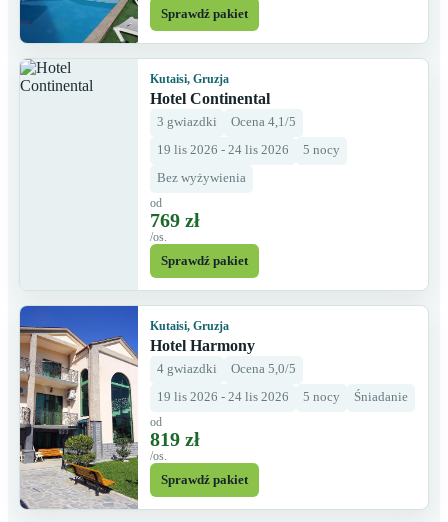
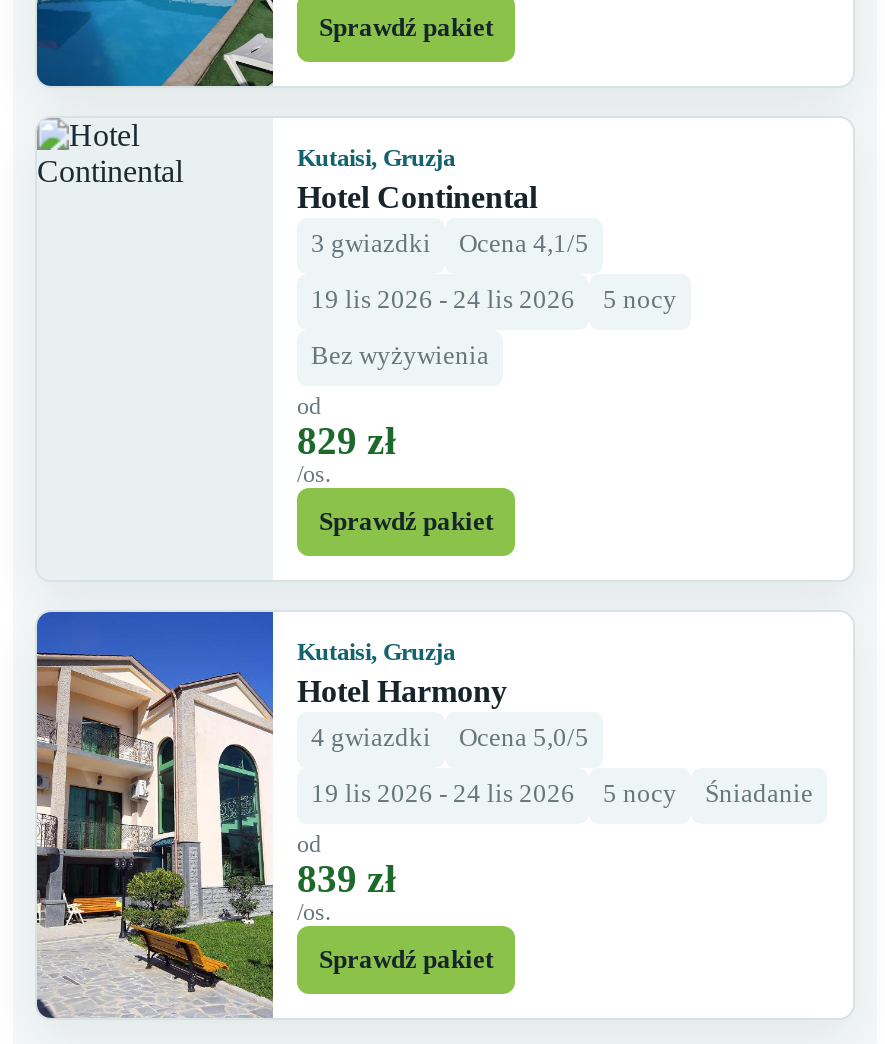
[150,210,200,231] 769 zł -> [297,420,397,462] 829 zł
[150,429,200,450] 819 zł -> [297,858,397,900] 839 zł

